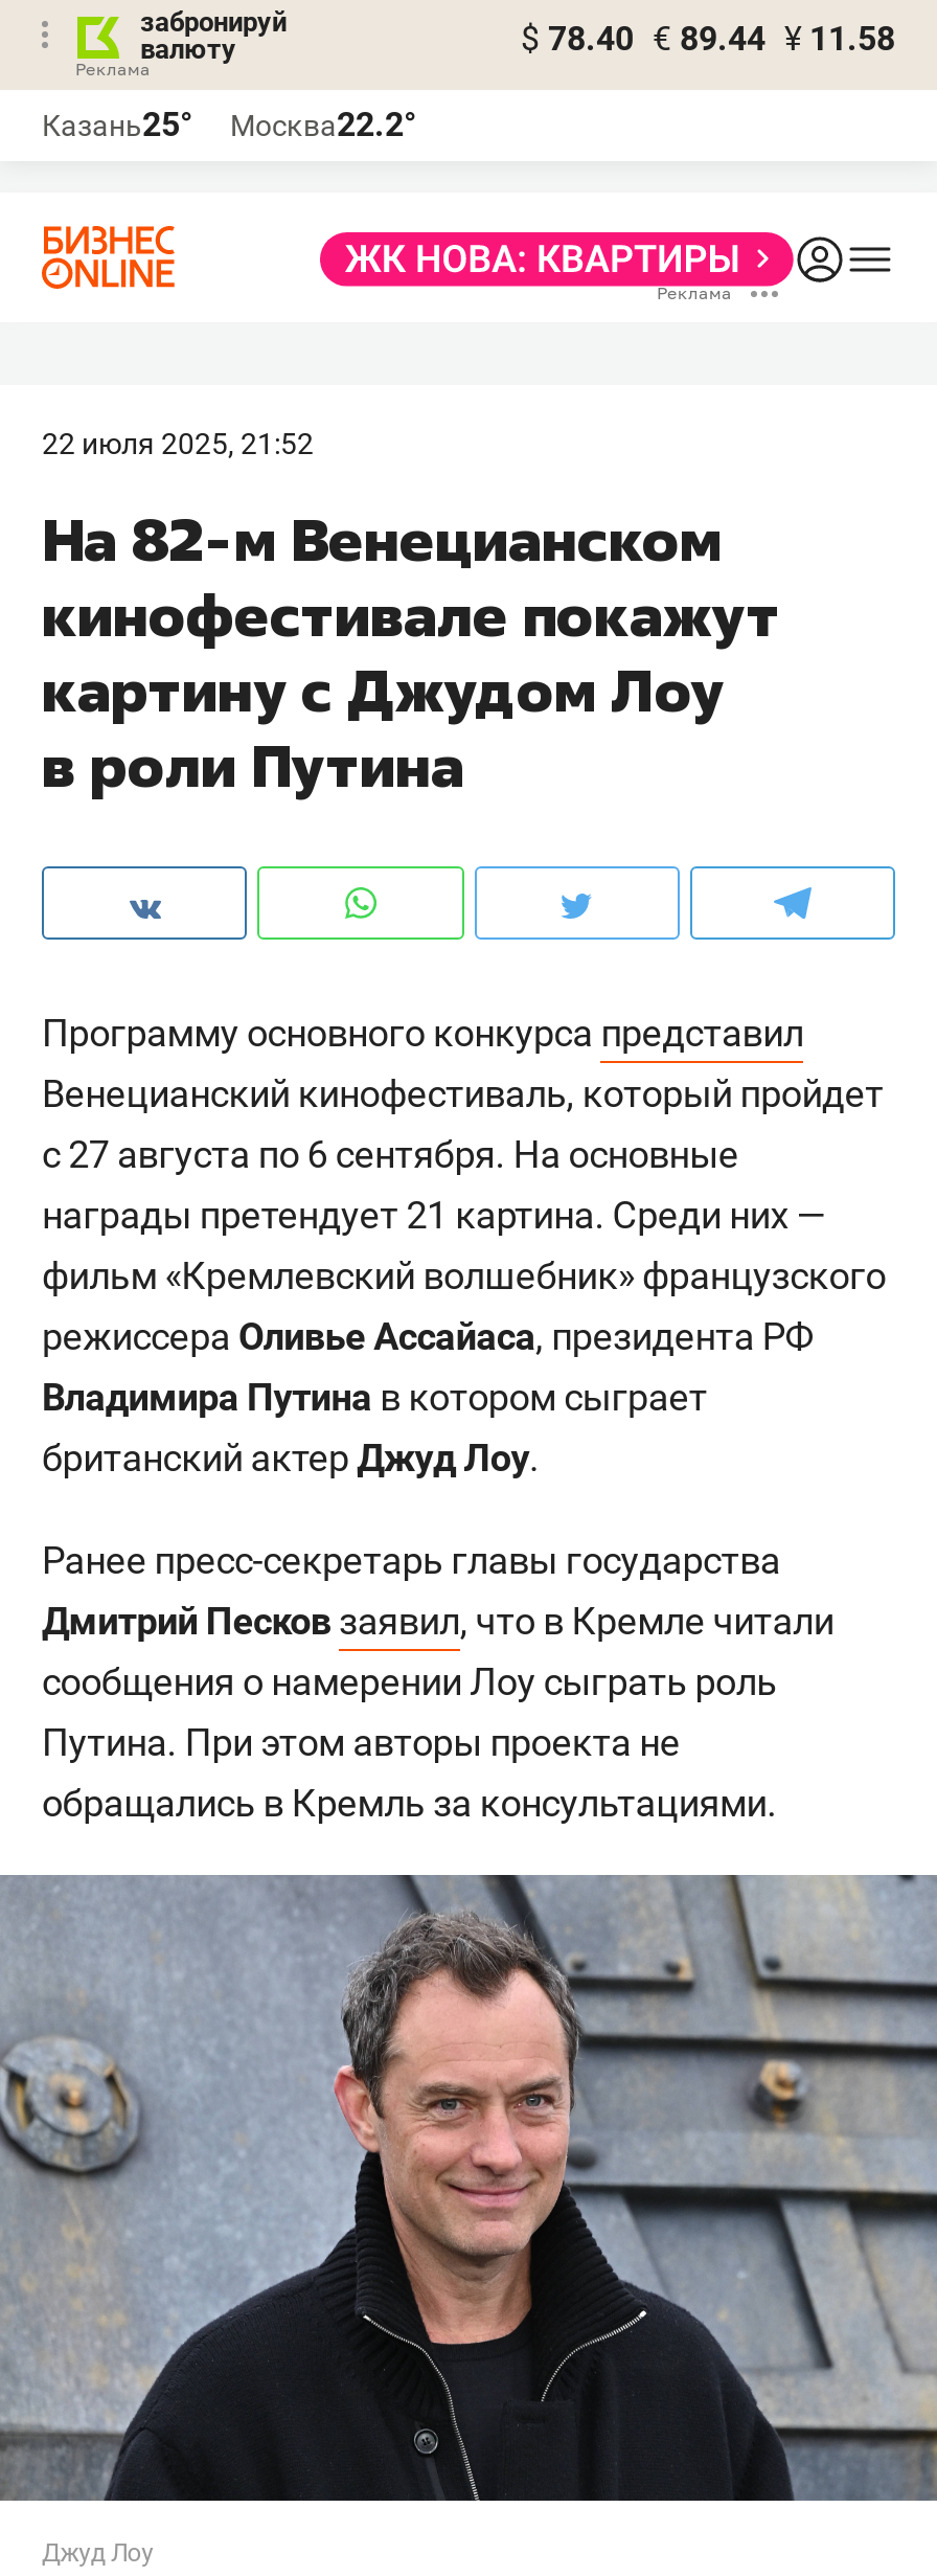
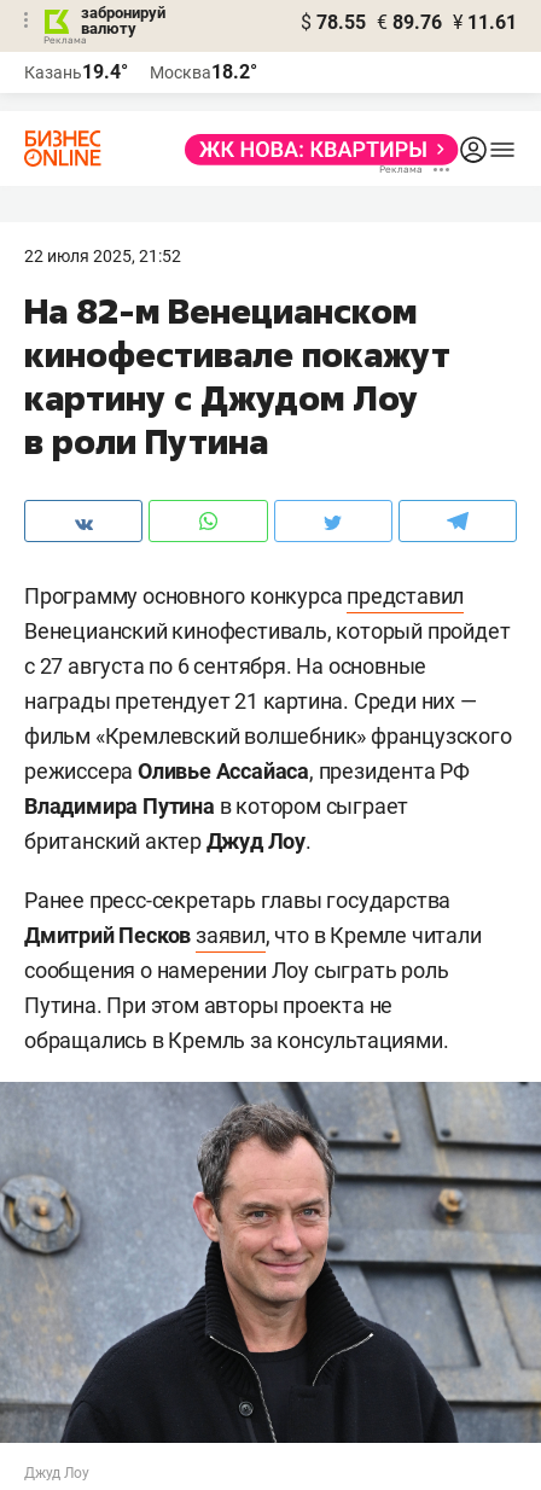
[521,19,895,59] $ 78.40 € 89.44 ¥ 11.58 -> [301,11,517,34] $ 78.55 € 89.76 ¥ 11.61
[42,105,192,144] Казань25° -> [24,60,128,83] Казань19.4°
[230,105,416,144] Москва22.2° -> [150,60,257,83] Москва18.2°

